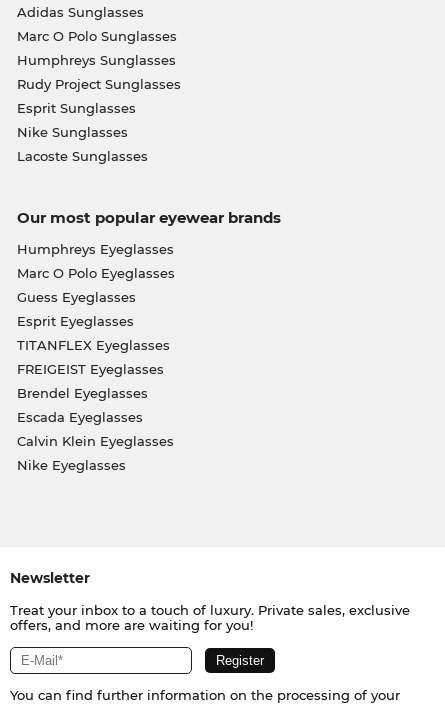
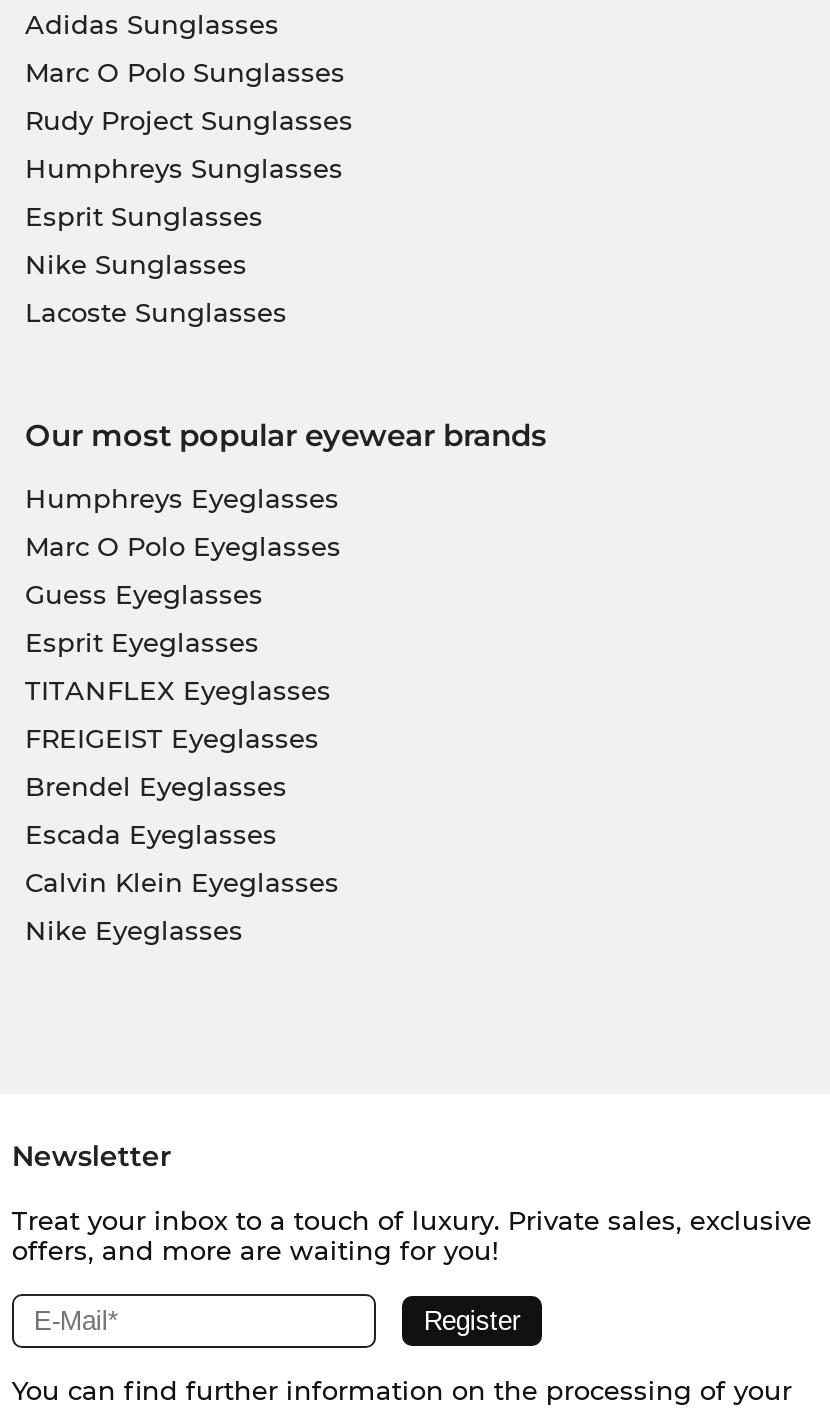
moved [16,52,175,68] -> [25,152,343,184]: Humphreys Sunglasses
moved [16,76,180,92] -> [25,104,353,136]: Rudy Project Sunglasses

